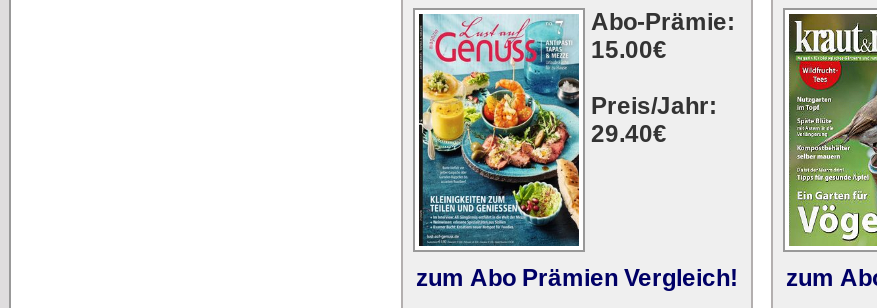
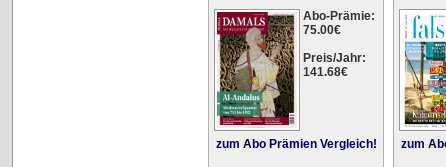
[417,14,667,248] [image] | 15.00€ -> [216,11,341,129] [image] | 75.00€
[787,12,871,248] [image] -> [401,11,443,129] [image]
[585,121,667,149] 29.40€ -> [300,65,348,79] 141.68€

